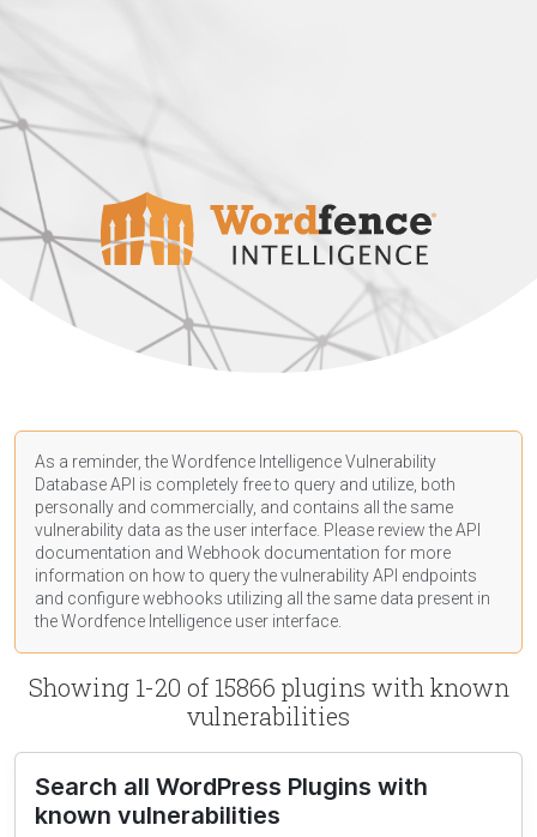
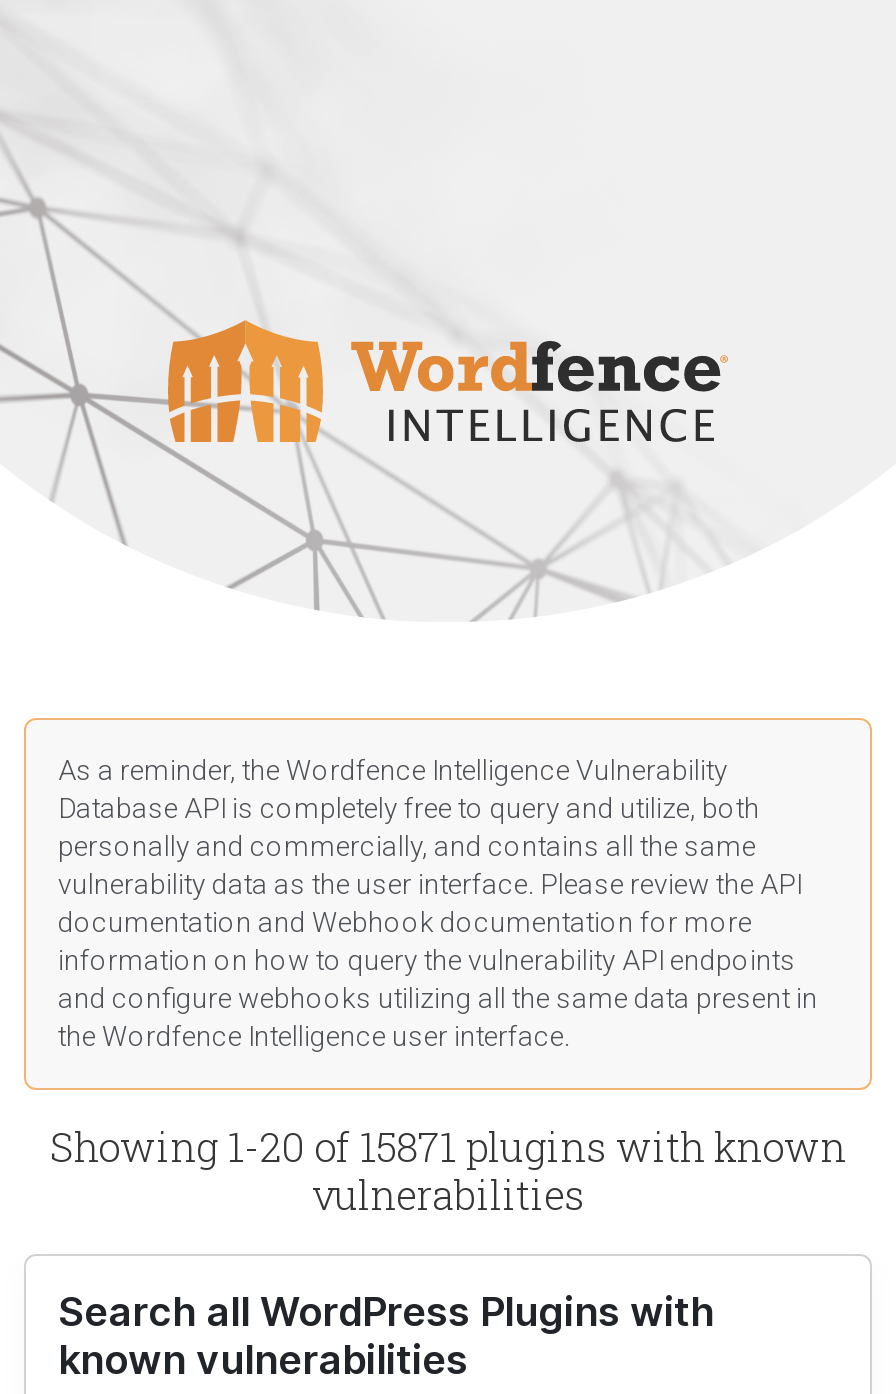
[28,671,509,703] Showing 1-20 of 15866 plugins with known -> [50,1120,846,1172] Showing 1-20 of 15871 plugins with known

